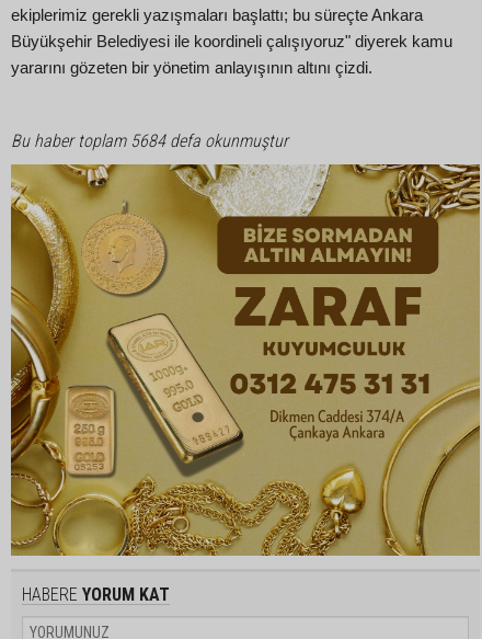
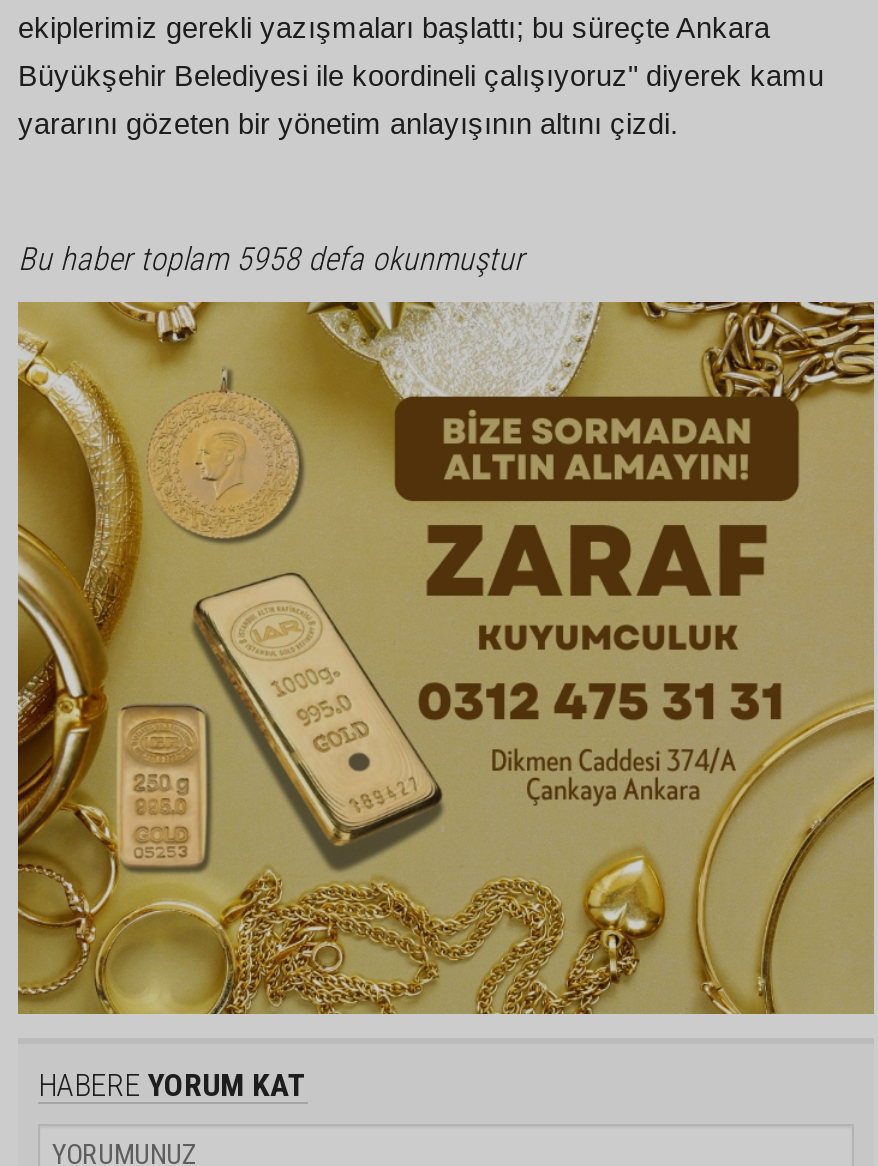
[11,131,288,152] Bu haber toplam 5684 defa okunmuştur -> [18,239,524,277] Bu haber toplam 5958 defa okunmuştur

